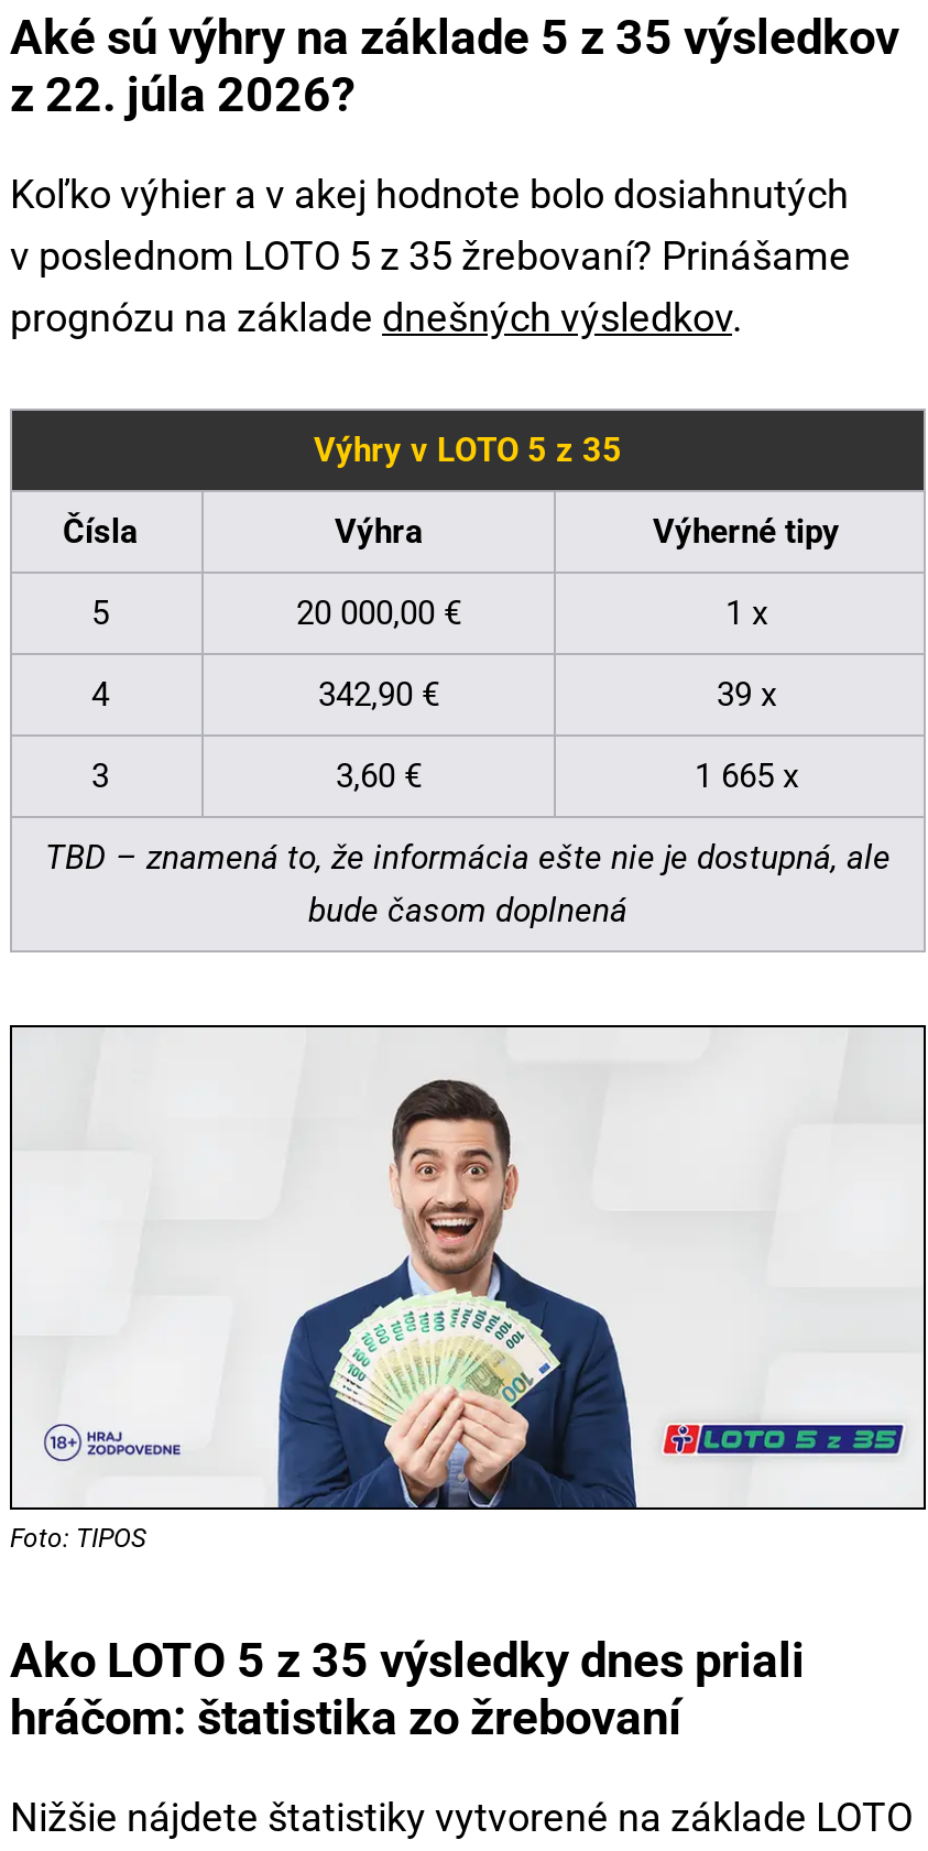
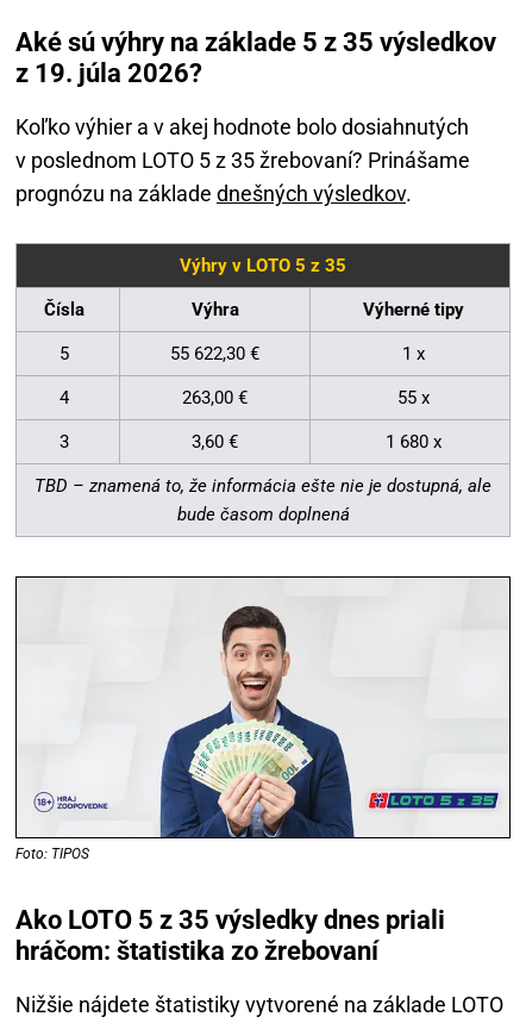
[10,68,356,123] z 22. júla 2026? -> [15,59,202,88] z 19. júla 2026?
[296,594,461,634] 20 000,00 € -> [170,343,259,365] 55 622,30 €
[318,675,439,715] 342,90 € -> [182,387,248,409] 263,00 €
[717,675,776,715] 39 x -> [397,387,430,409] 55 x
[695,757,798,797] 1 665 x -> [386,431,442,453] 1 680 x

